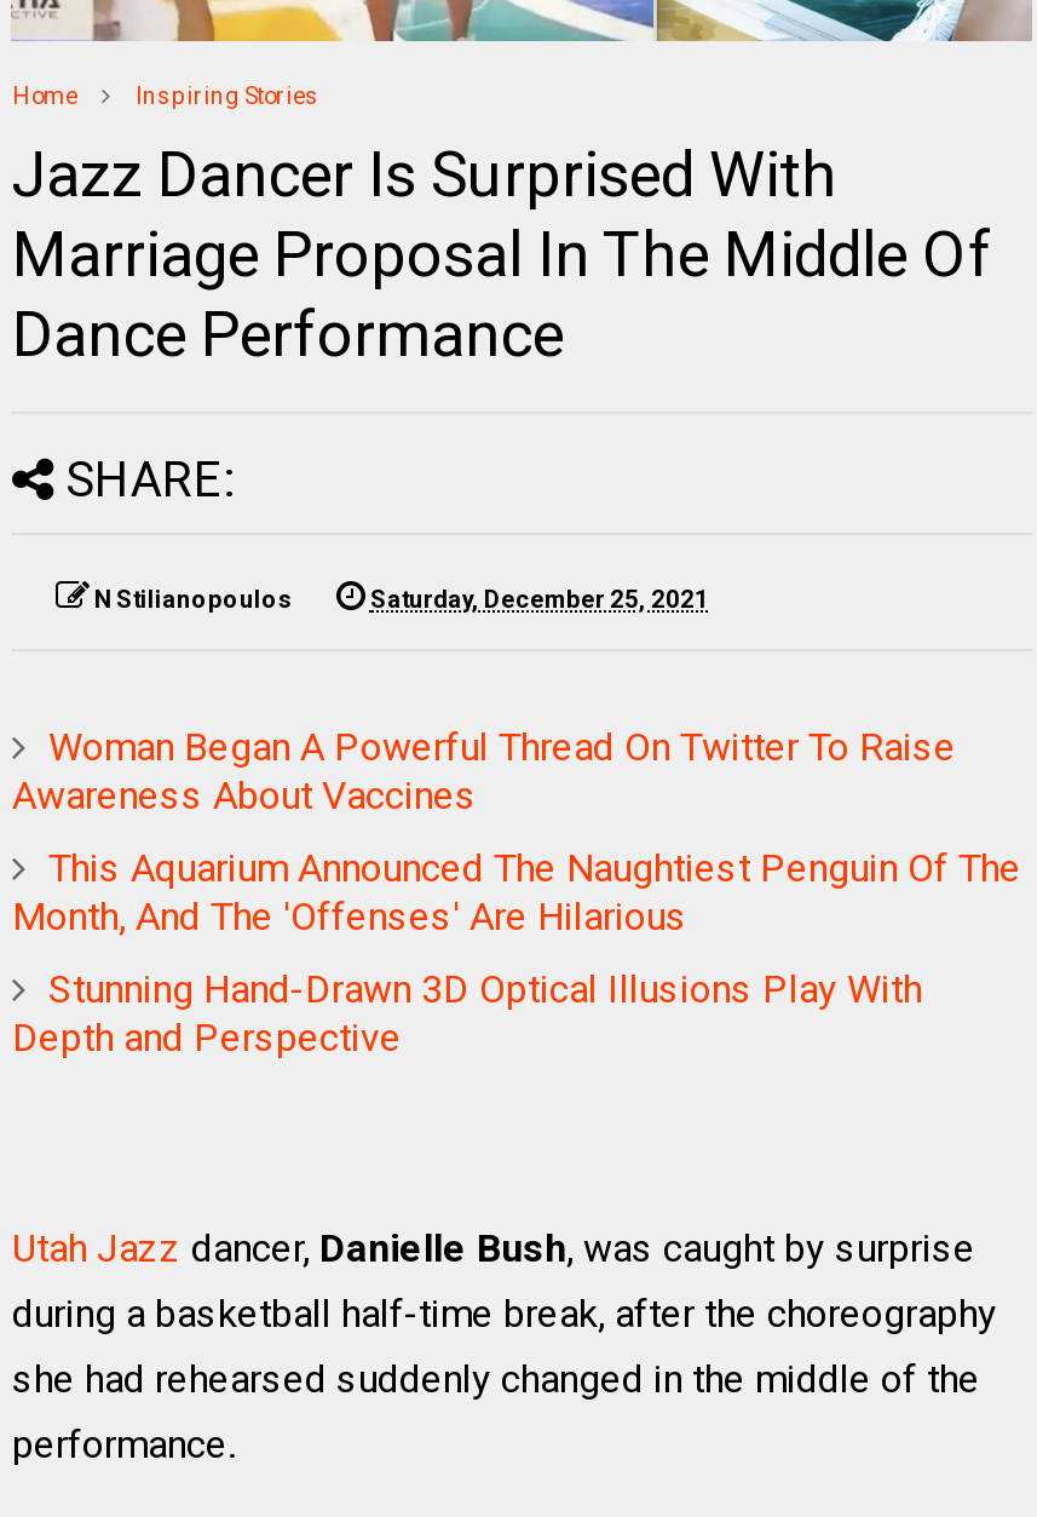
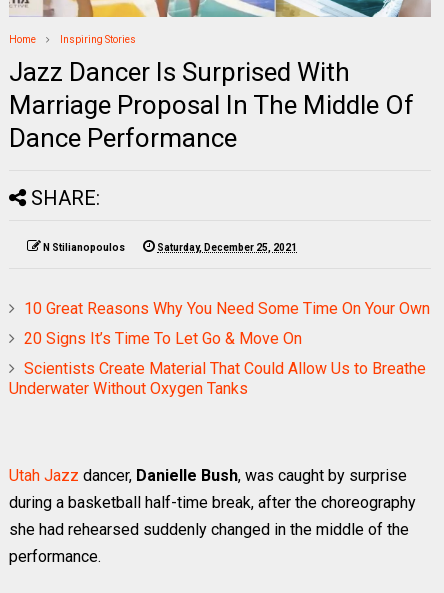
[12,724,956,819] Woman Began A Powerful Thread On Twitter To Raise | Awareness About Vaccines -> [24,299,430,318] 10 Great Reasons Why You Need Some Time On Your Own
[12,845,1021,940] This Aquarium Announced The Naughtiest Penguin Of The | Month, And The 'Offenses' Are Hilarious -> [24,329,302,348] 20 Signs It’s Time To Let Go & Move On
[12,966,922,1061] Stunning Hand-Drawn 3D Optical Illusions Play With | Depth and Perspective -> [9,359,426,398] Scientists Create Material That Could Allow Us to Breathe | Underwater Without Oxygen Tanks

